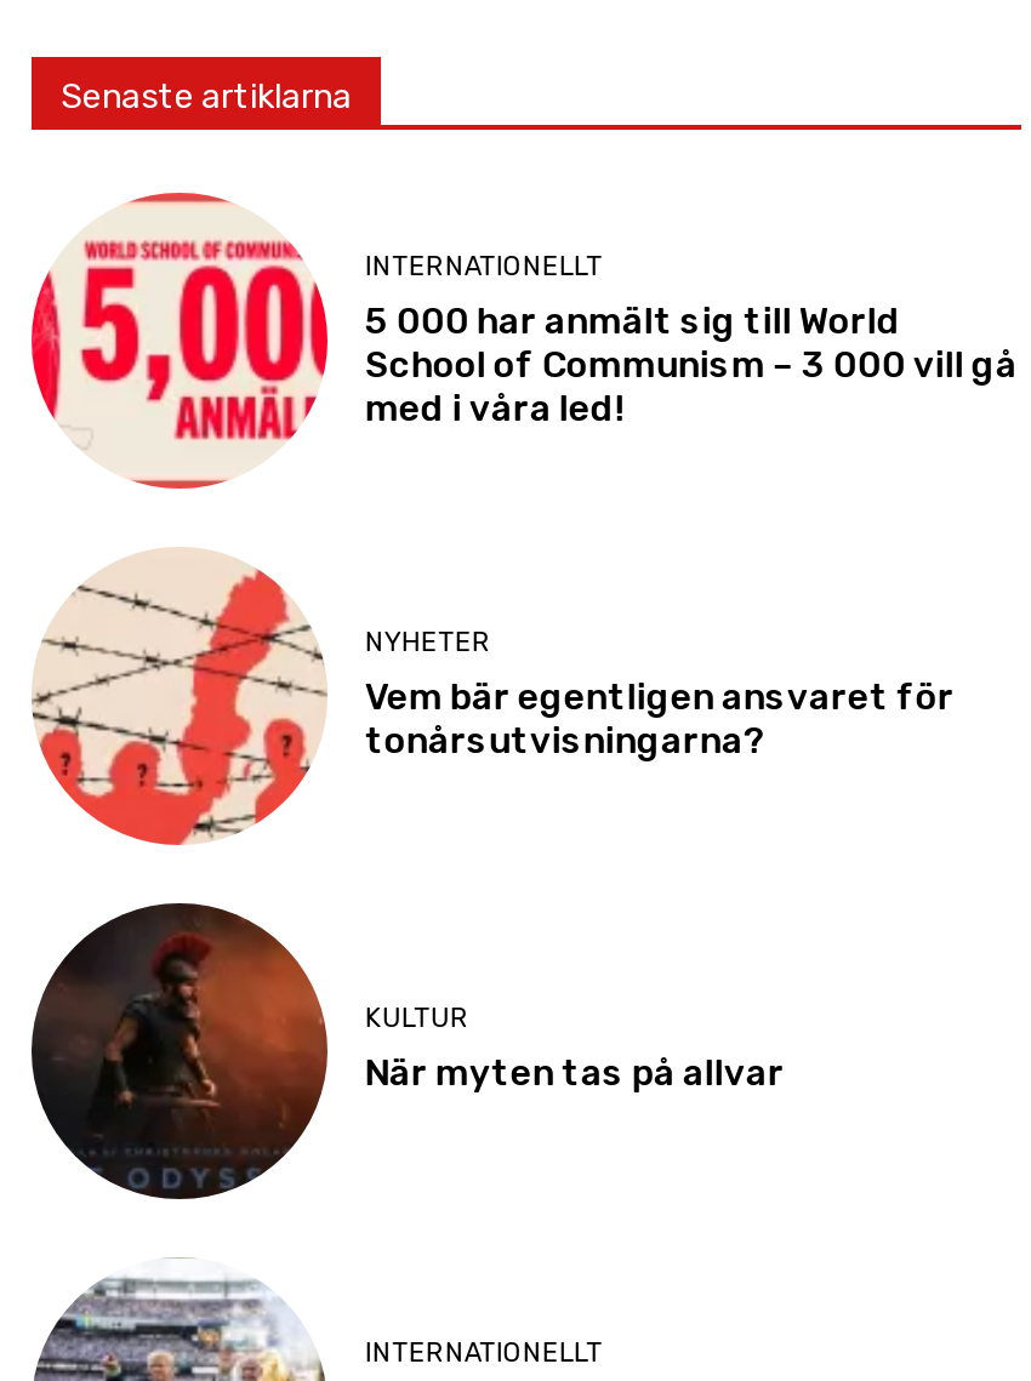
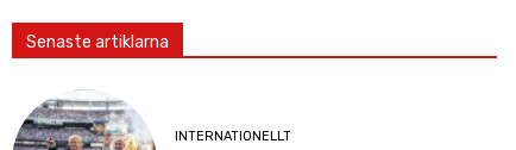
[29,190,1017,491] [image] | INTERNATIONELLT | 5 000 har anmält sig till World | School of Communism – 3 000 vill gå | med i våra led! -> none
[32,547,954,848] [image] | NYHETER | Vem bär egentligen ansvaret för | tonårsutvisningarna? -> none
[29,901,785,1202] [image] | KULTUR | När myten tas på allvar -> none

